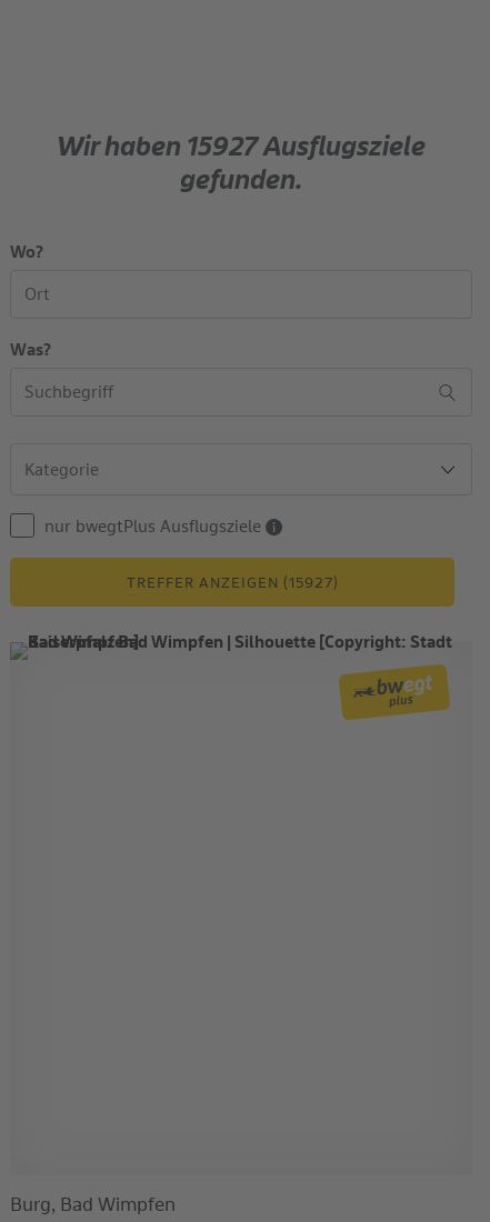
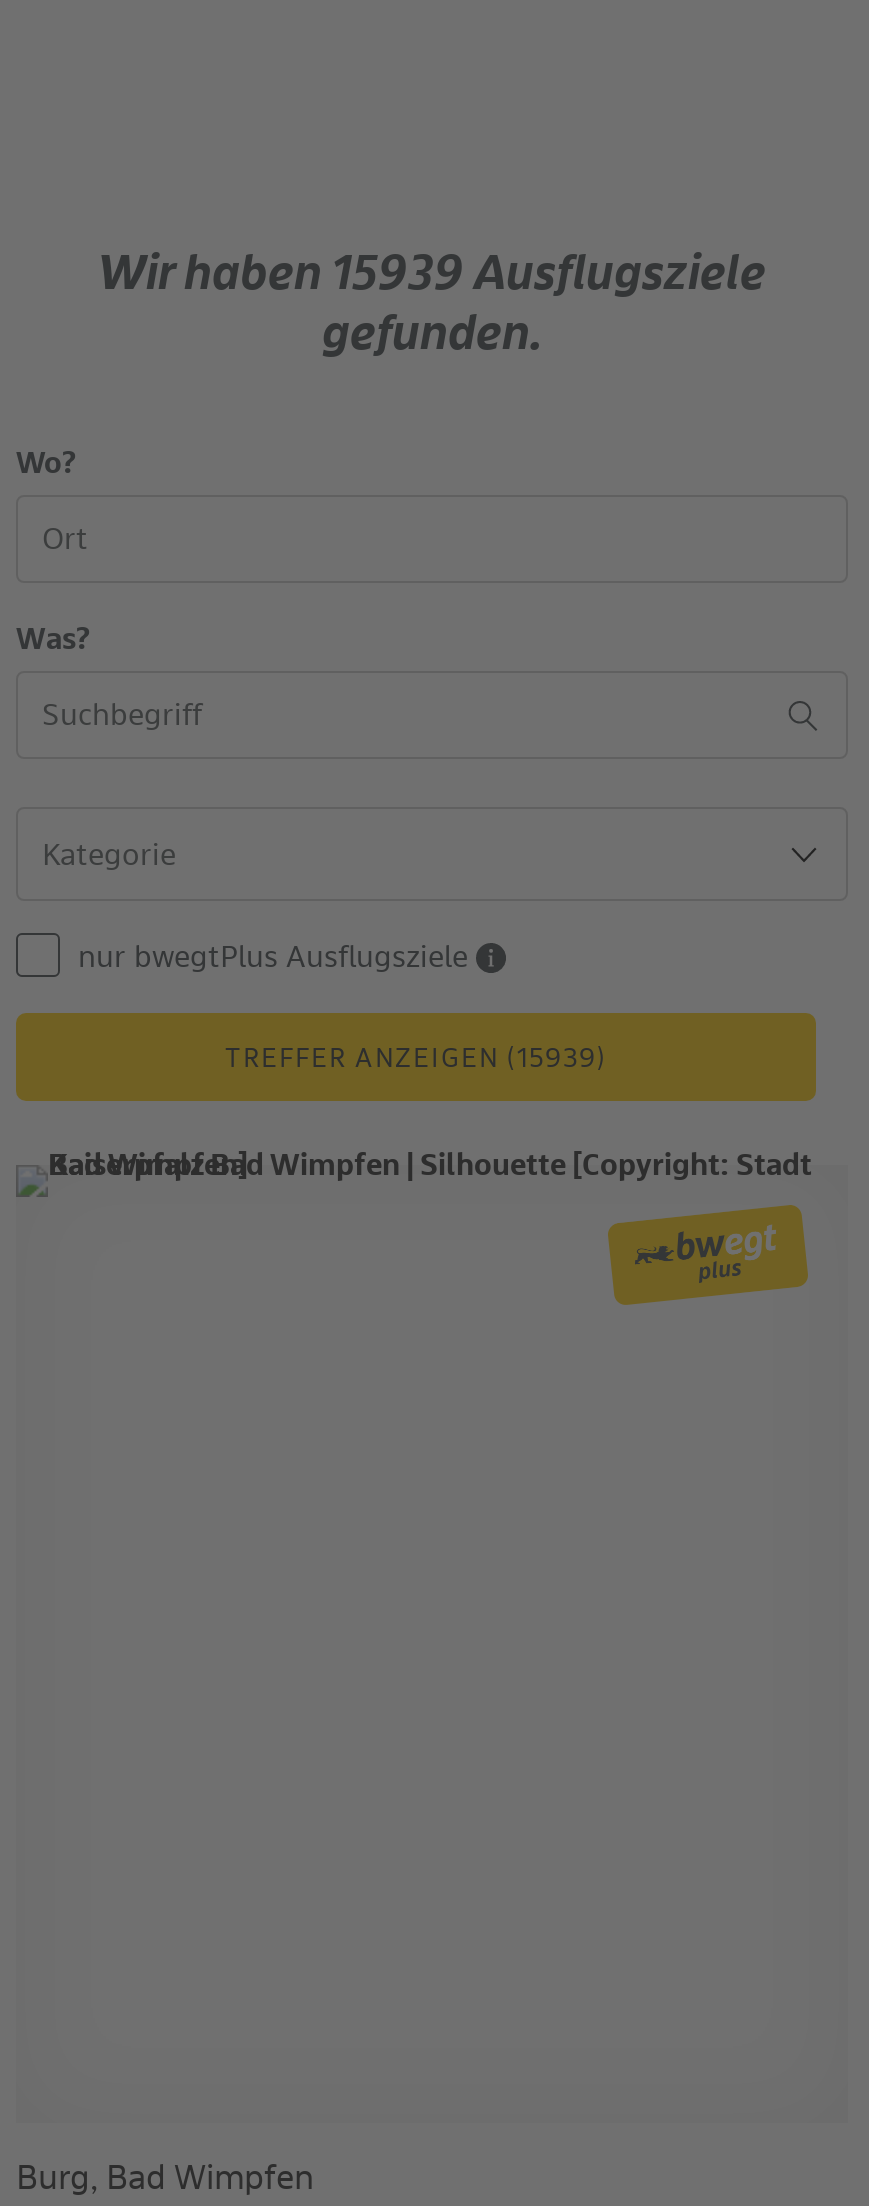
[57,132,426,160] Wir haben 15927 Ausflugsziele -> [98,247,766,297] Wir haben 15939 Ausflugsziele
[126,574,338,590] TREFFER ANZEIGEN (15927) -> [225,1043,607,1071] TREFFER ANZEIGEN (15939)

